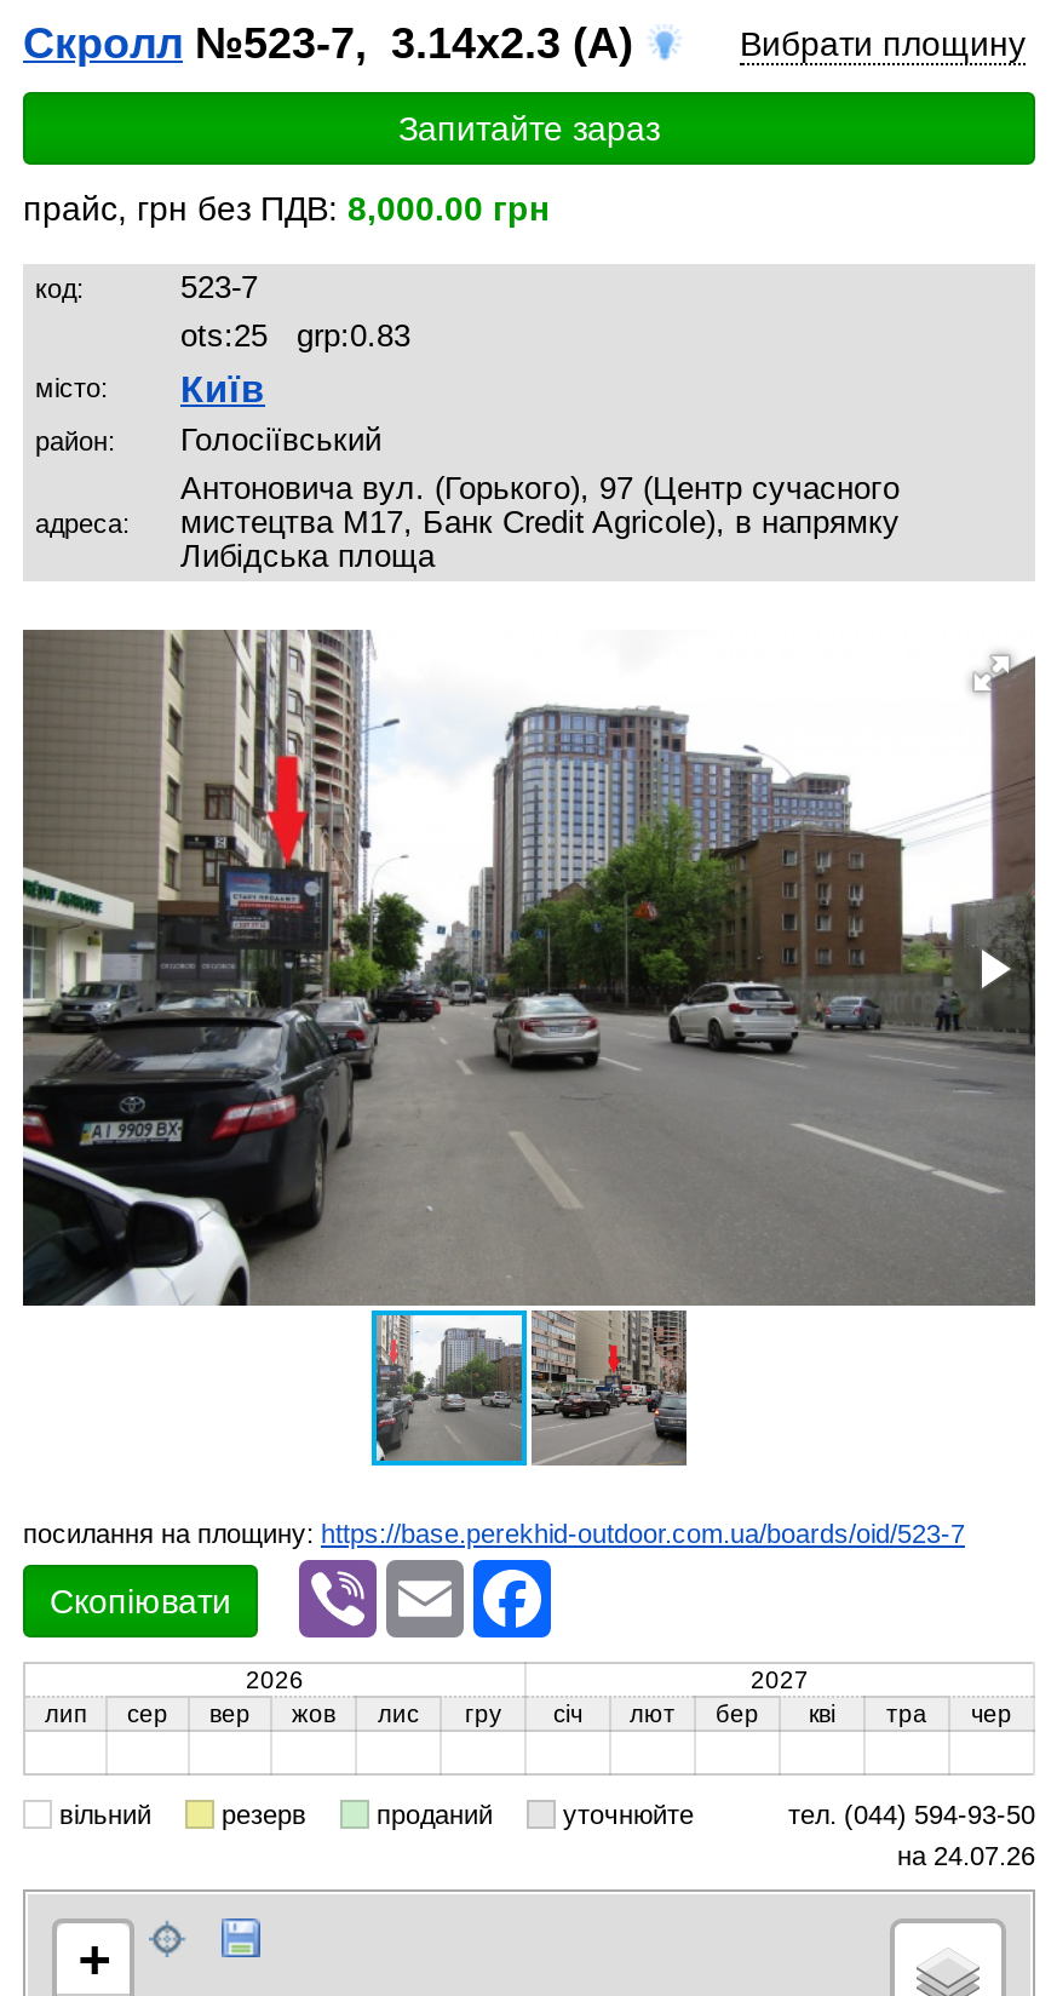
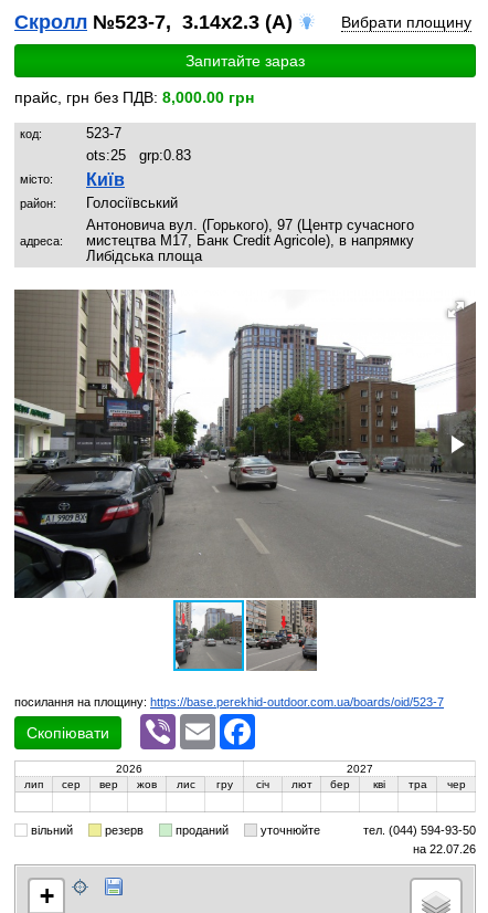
[897,1841,1035,1870] на 24.07.26 -> [413,842,476,856] на 22.07.26

